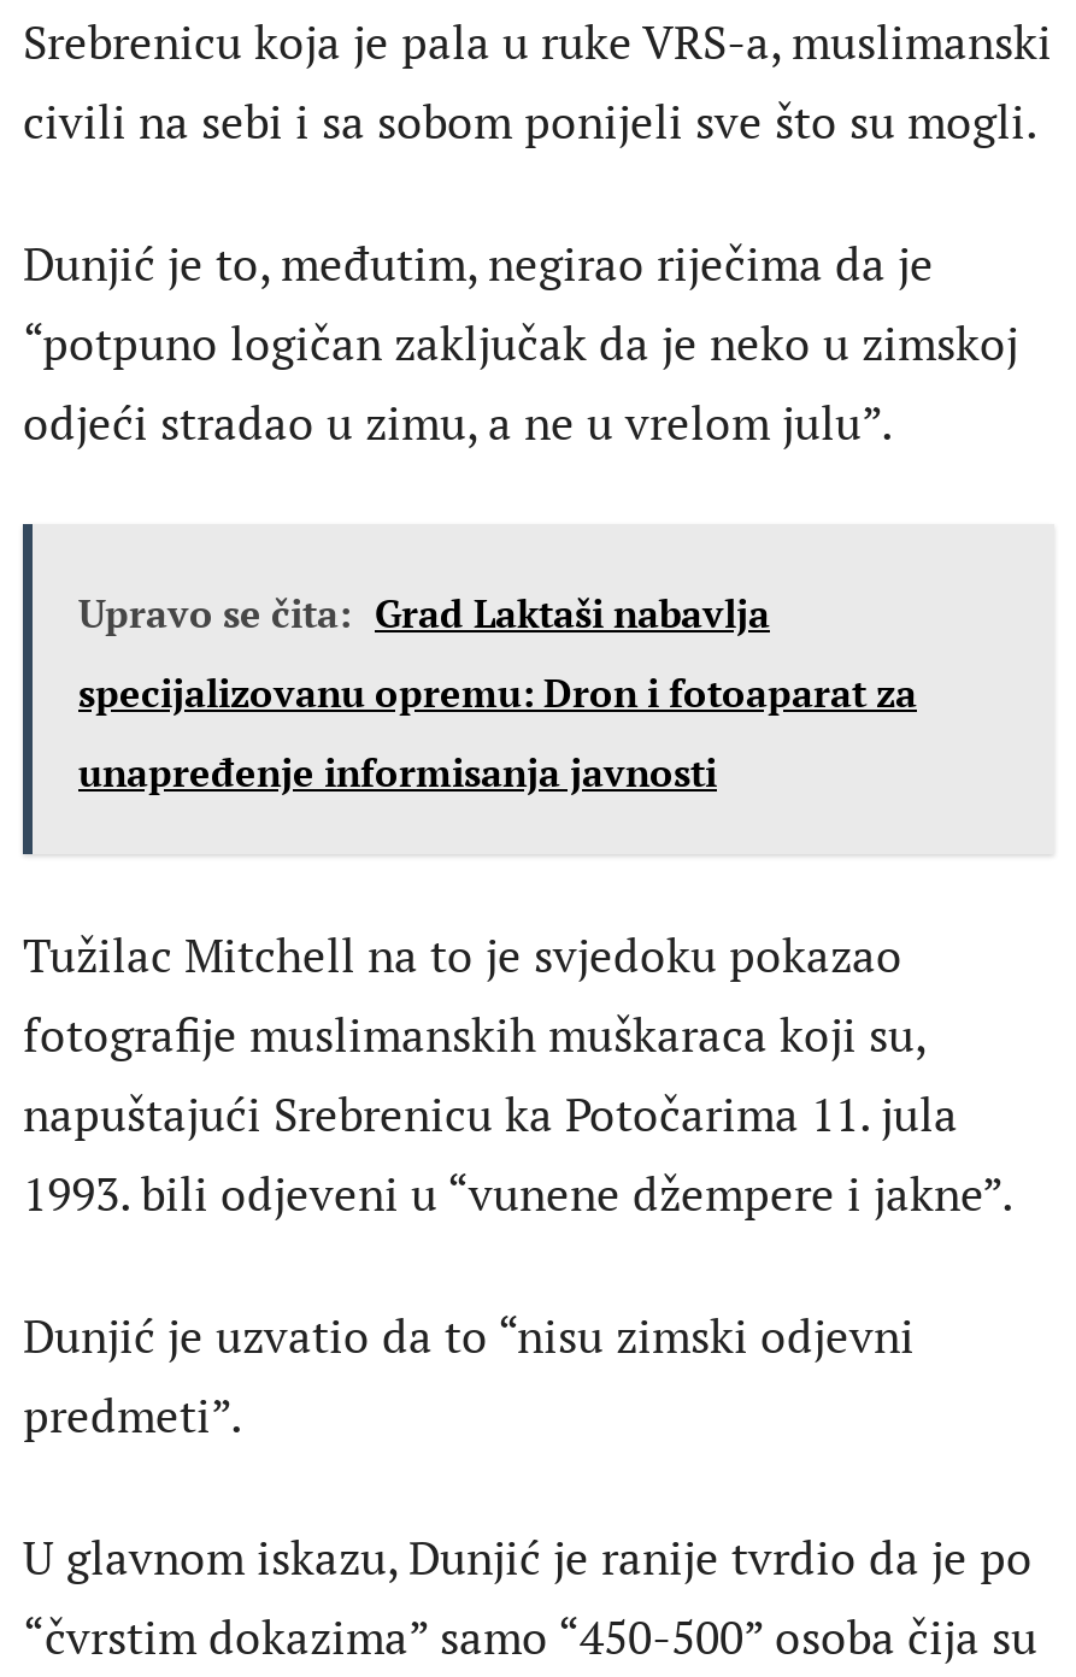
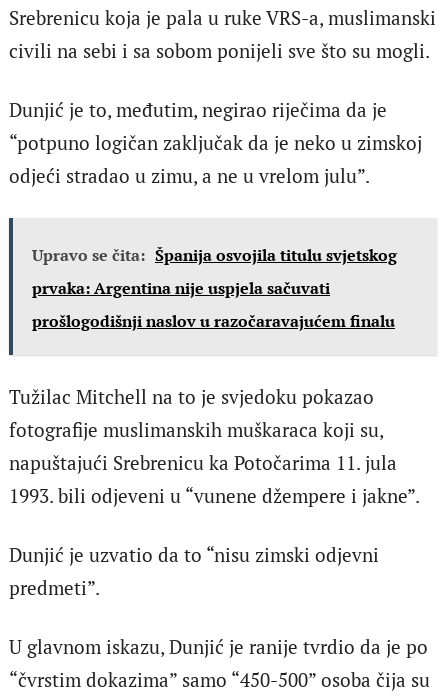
[78,587,770,640] Upravo se čita: Grad Laktaši nabavlja -> [32,244,397,266] Upravo se čita: Španija osvojila titulu svjetskog
[78,666,917,719] specijalizovanu opremu: Dron i fotoaparat za -> [32,277,330,299] prvaka: Argentina nije uspjela sačuvati
[78,746,717,799] unapređenje informisanja javnosti -> [32,310,395,332] prošlogodišnji naslov u razočaravajućem finalu

